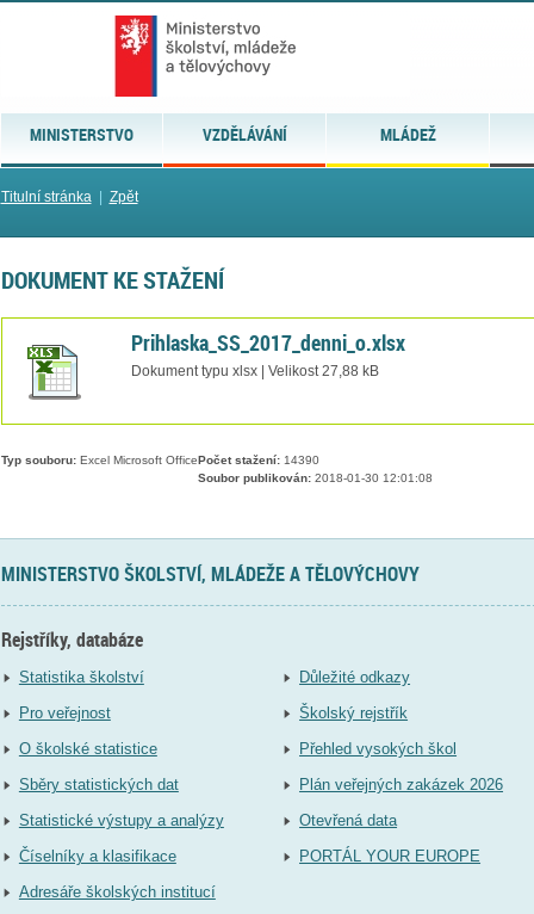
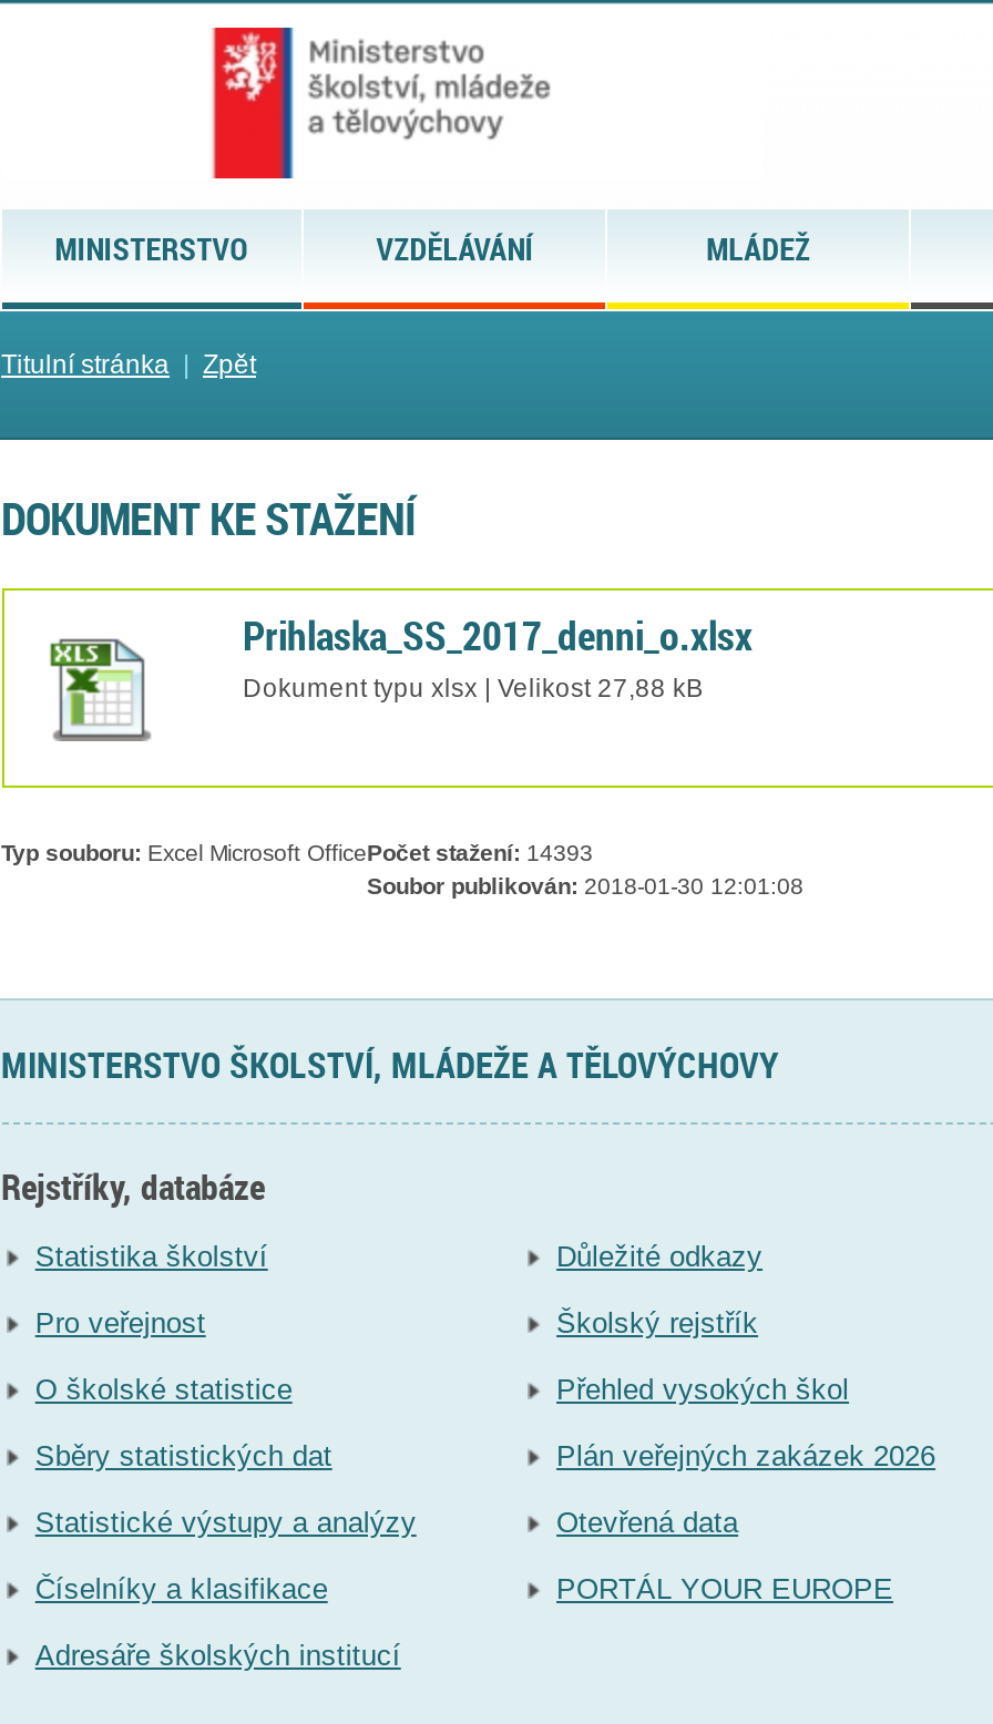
[1,454,319,467] Typ souboru: Excel Microsoft OfficePočet stažení: 14390 -> [1,842,593,866] Typ souboru: Excel Microsoft OfficePočet stažení: 14393

